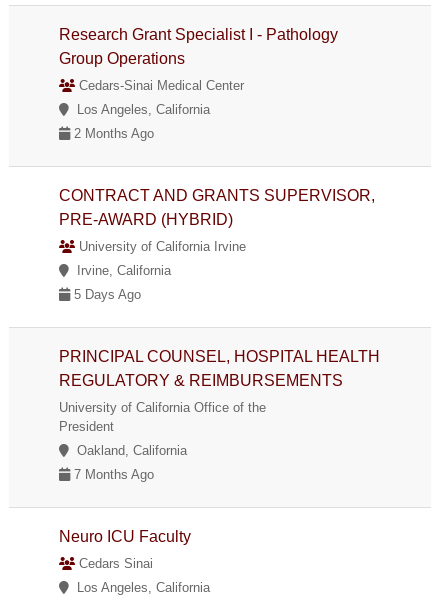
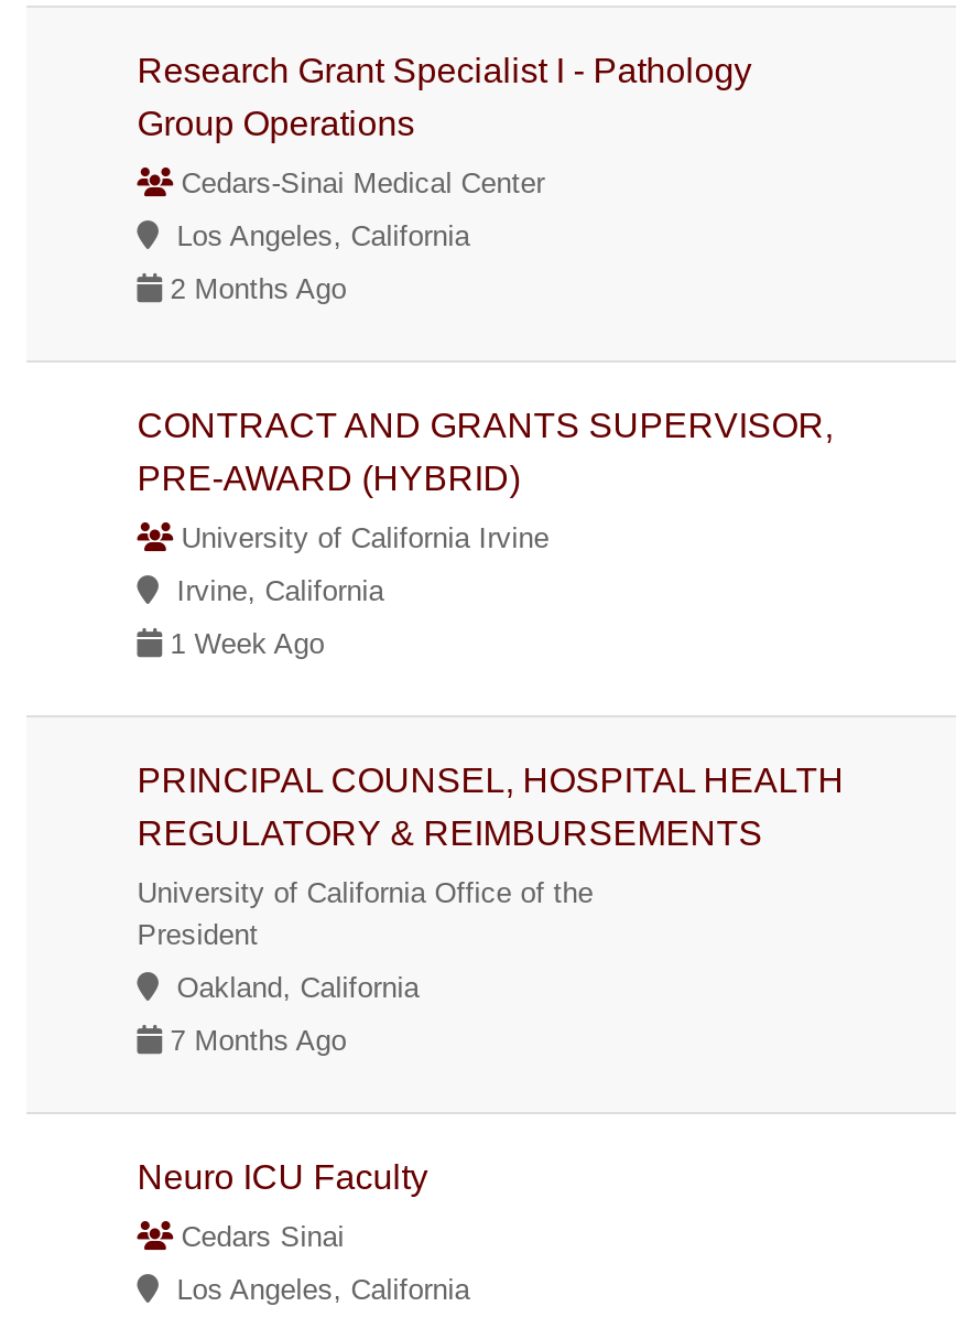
[70,287,141,302] 5 Days Ago -> [161,627,324,660] 1 Week Ago

